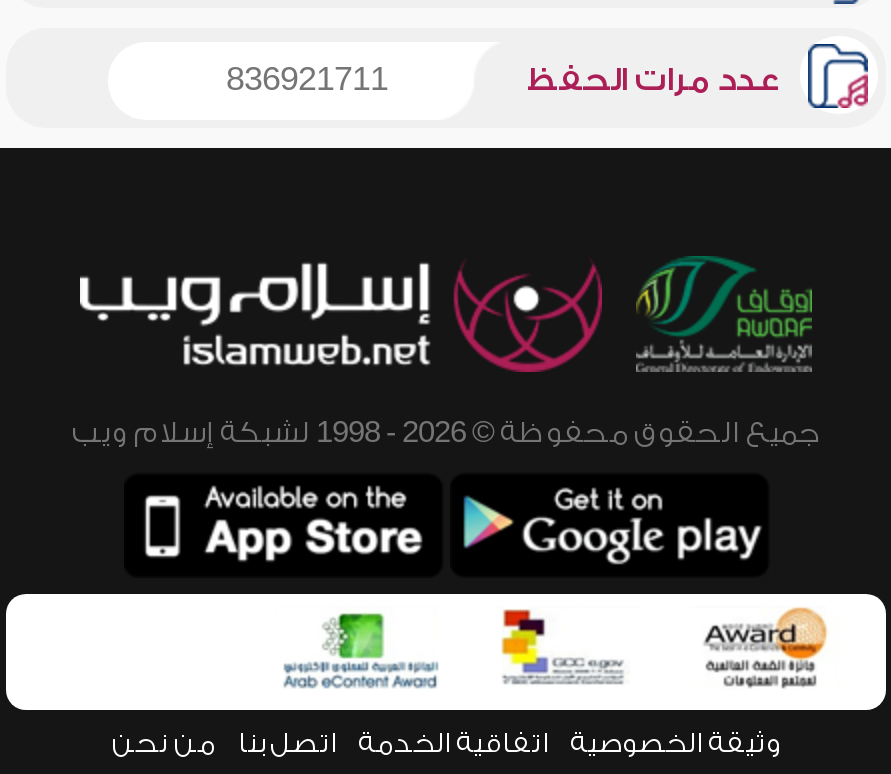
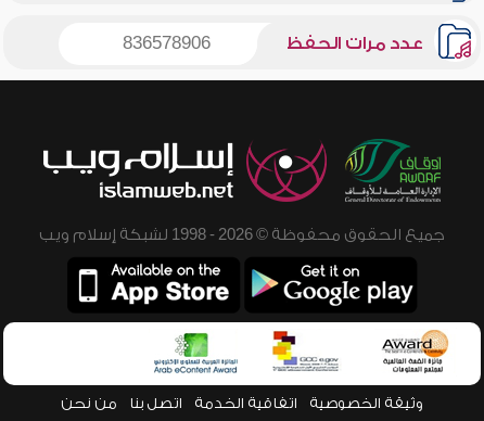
[226,62,388,98] 836921711 -> [123,34,211,53] 836578906

